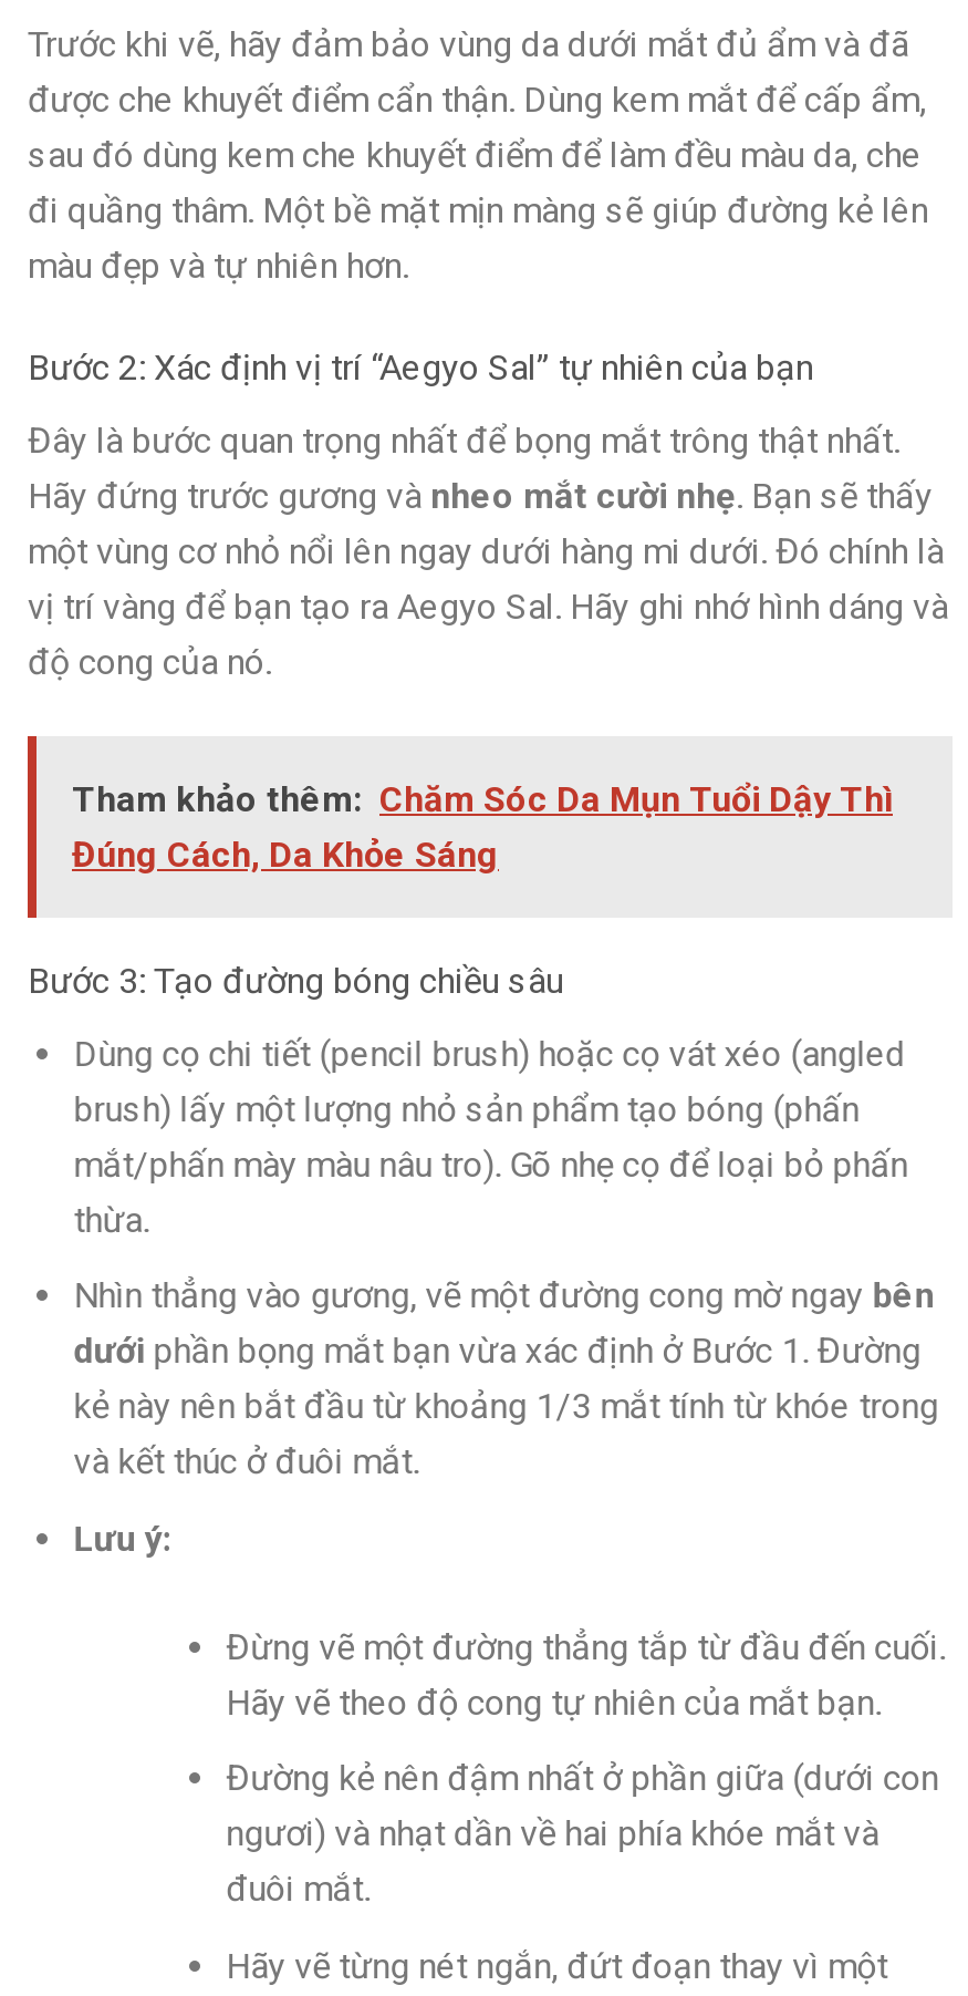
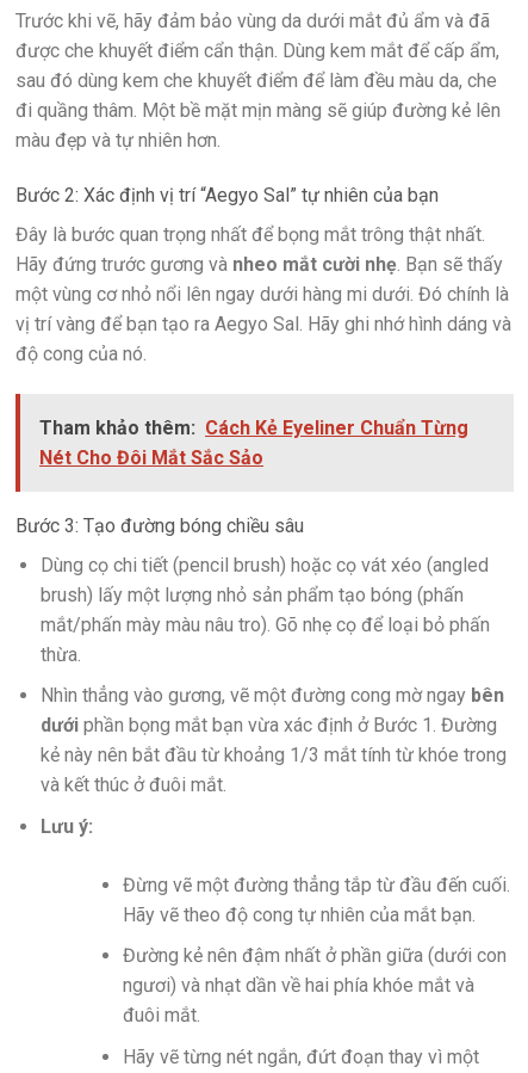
[72,778,893,875] Tham khảo thêm: Chăm Sóc Da Mụn Tuổi Dậy Thì | Đúng Cách, Da Khỏe Sáng -> [39,416,468,469] Tham khảo thêm: Cách Kẻ Eyeliner Chuẩn Từng | Nét Cho Đôi Mắt Sắc Sảo

